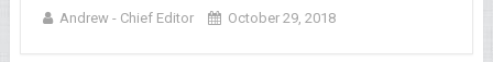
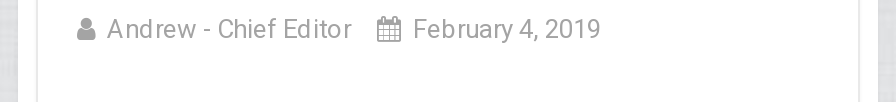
[227,10,335,26] October 29, 2018 -> [413,14,601,44] February 4, 2019

